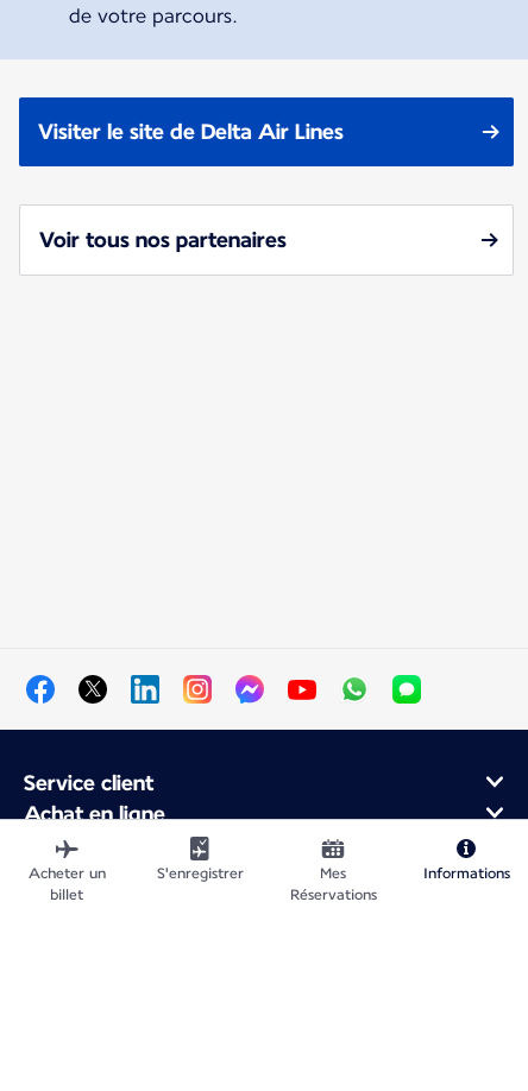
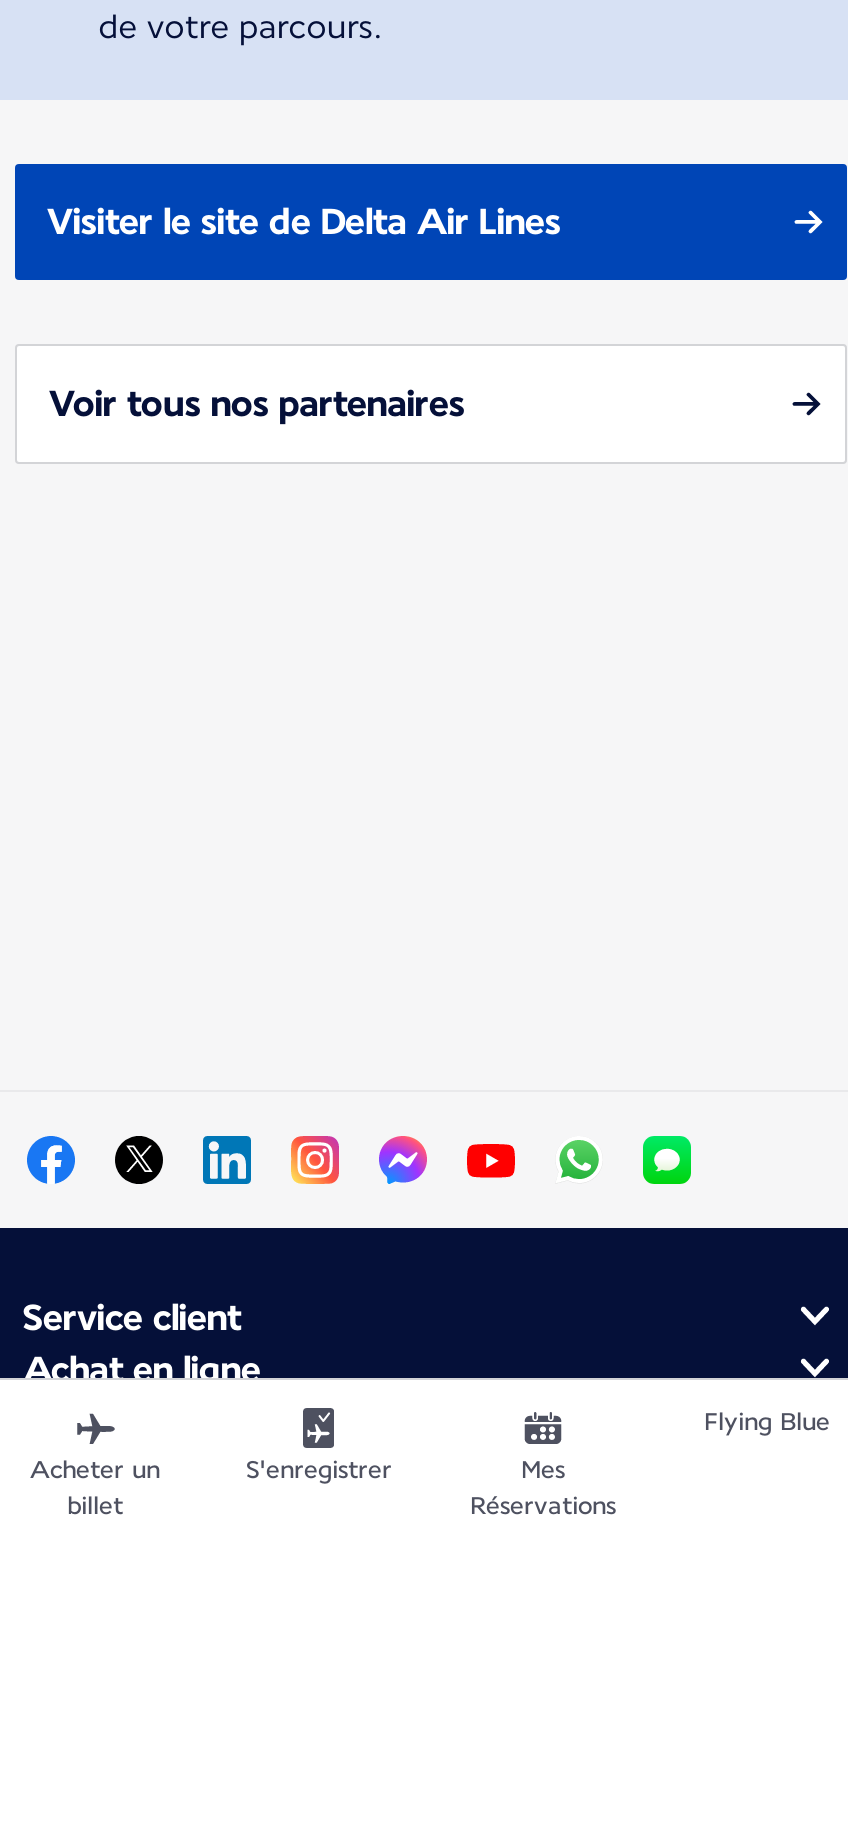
[423,865,510,882] Informations -> [704,1408,830,1436] Flying Blue

